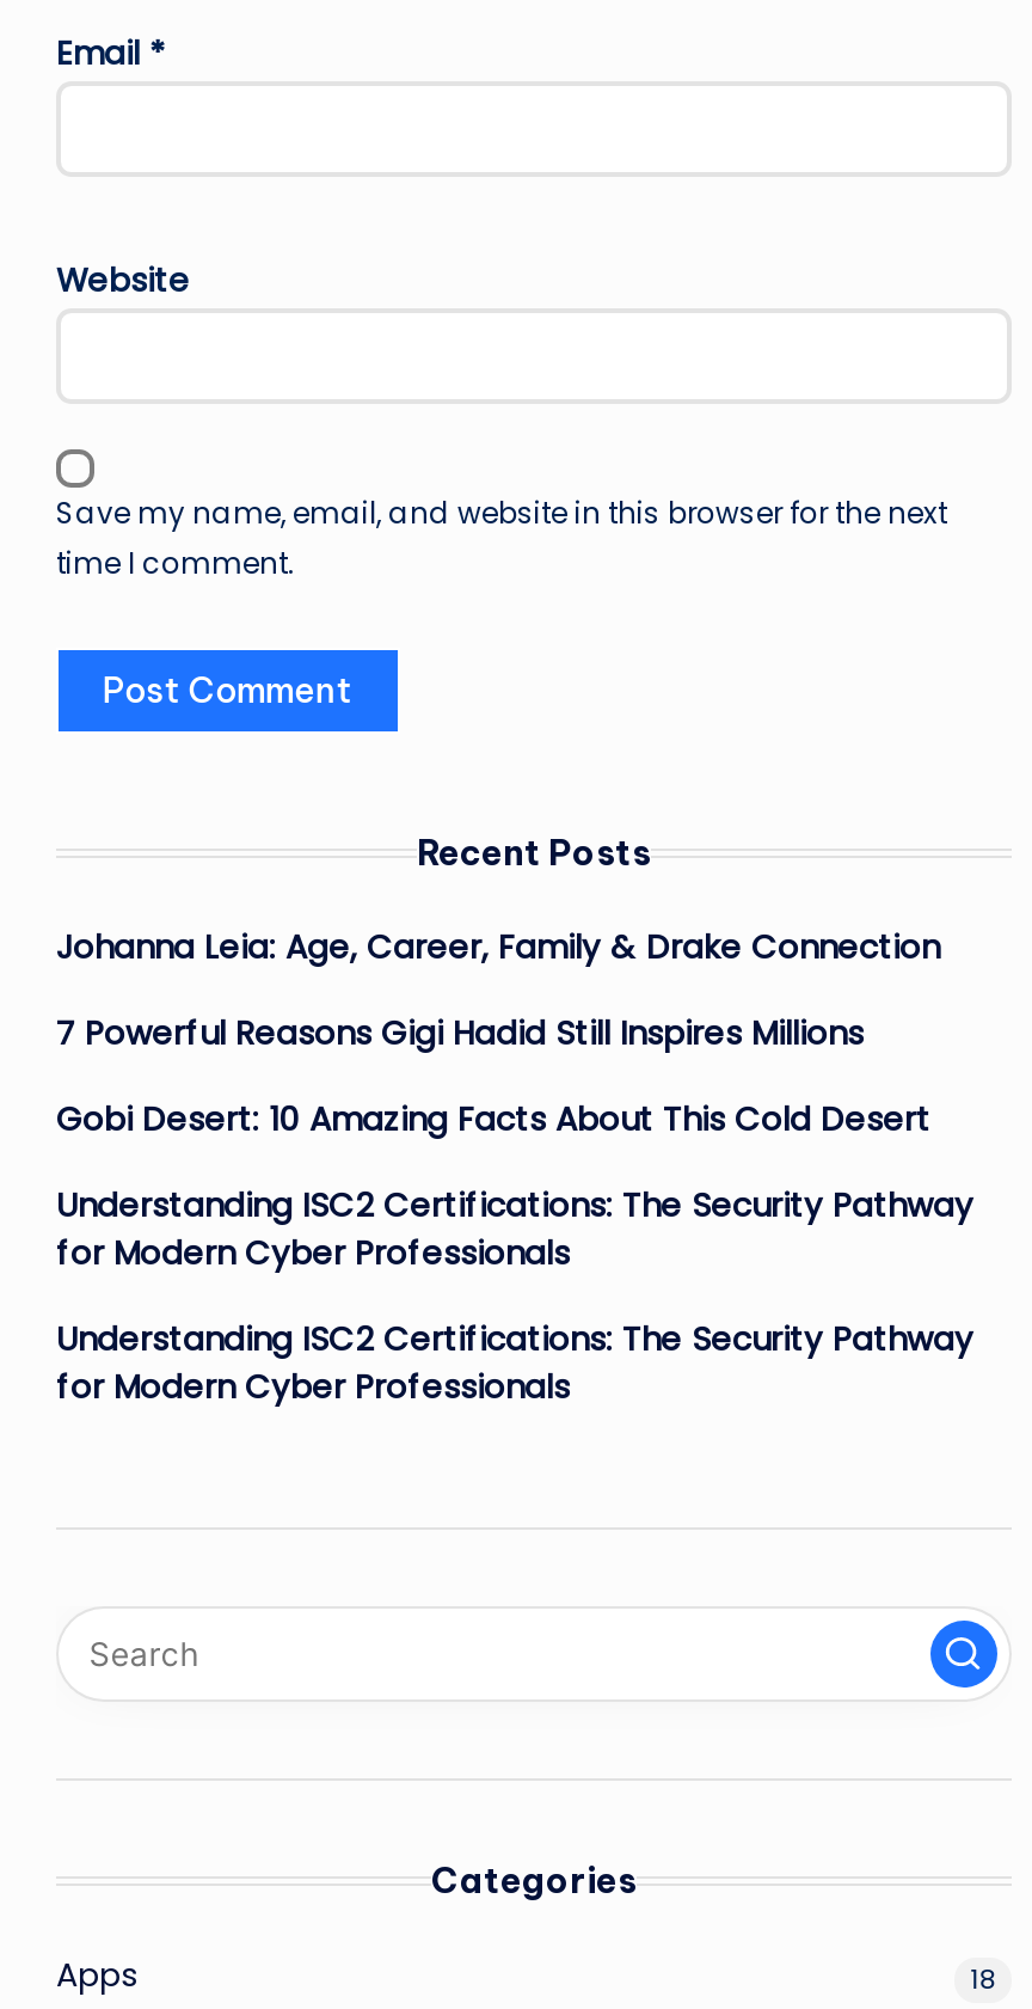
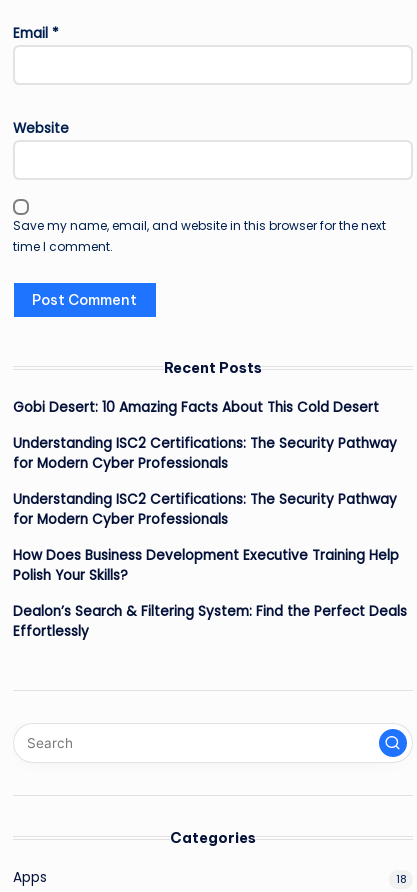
[56,925,940,1056] Johanna Leia: Age, Career, Family & Drake Connection | 7 Powerful Reasons Gigi Hadid Still Inspires Millions -> none
moved [56,1097,973,1410] -> [13,398,397,529]: Gobi Desert: 10 Amazing Facts About This Cold Desert | Understanding ISC2 Certifications: The Security Pathway | for Modern Cyber Professionals | Understanding ISC2 Certifications: The Security Pathway | for Modern Cyber Professionals
none -> [13,546,407,641] How Does Business Development Executive Training Help | Polish Your Skills? | Dealon’s Search & Filtering System: Find the Perfect Deals | Effortlessly

